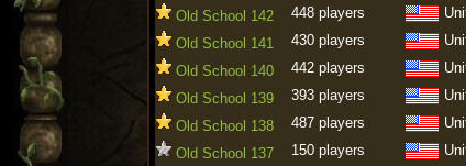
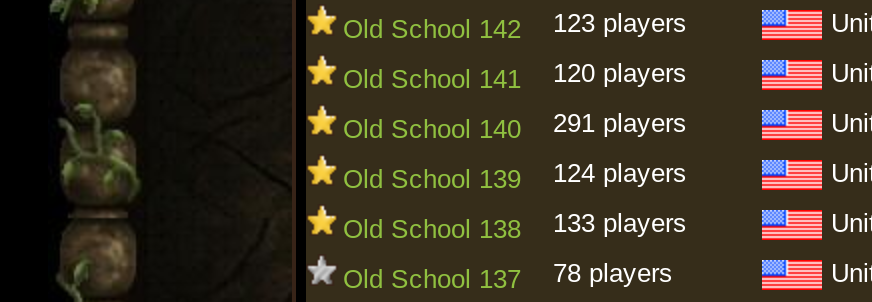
[175,4,364,24] Old School 142 448 players -> [343,8,687,44] Old School 142 123 players
[175,32,364,52] Old School 141 430 players -> [343,58,687,94] Old School 141 120 players
[175,59,364,79] Old School 140 442 players -> [343,108,687,144] Old School 140 291 players
[175,87,364,107] Old School 139 393 players -> [343,158,687,194] Old School 139 124 players
[175,114,364,134] Old School 138 487 players -> [343,208,687,244] Old School 138 133 players
[175,142,364,162] Old School 137 150 players -> [343,258,673,294] Old School 137 78 players

